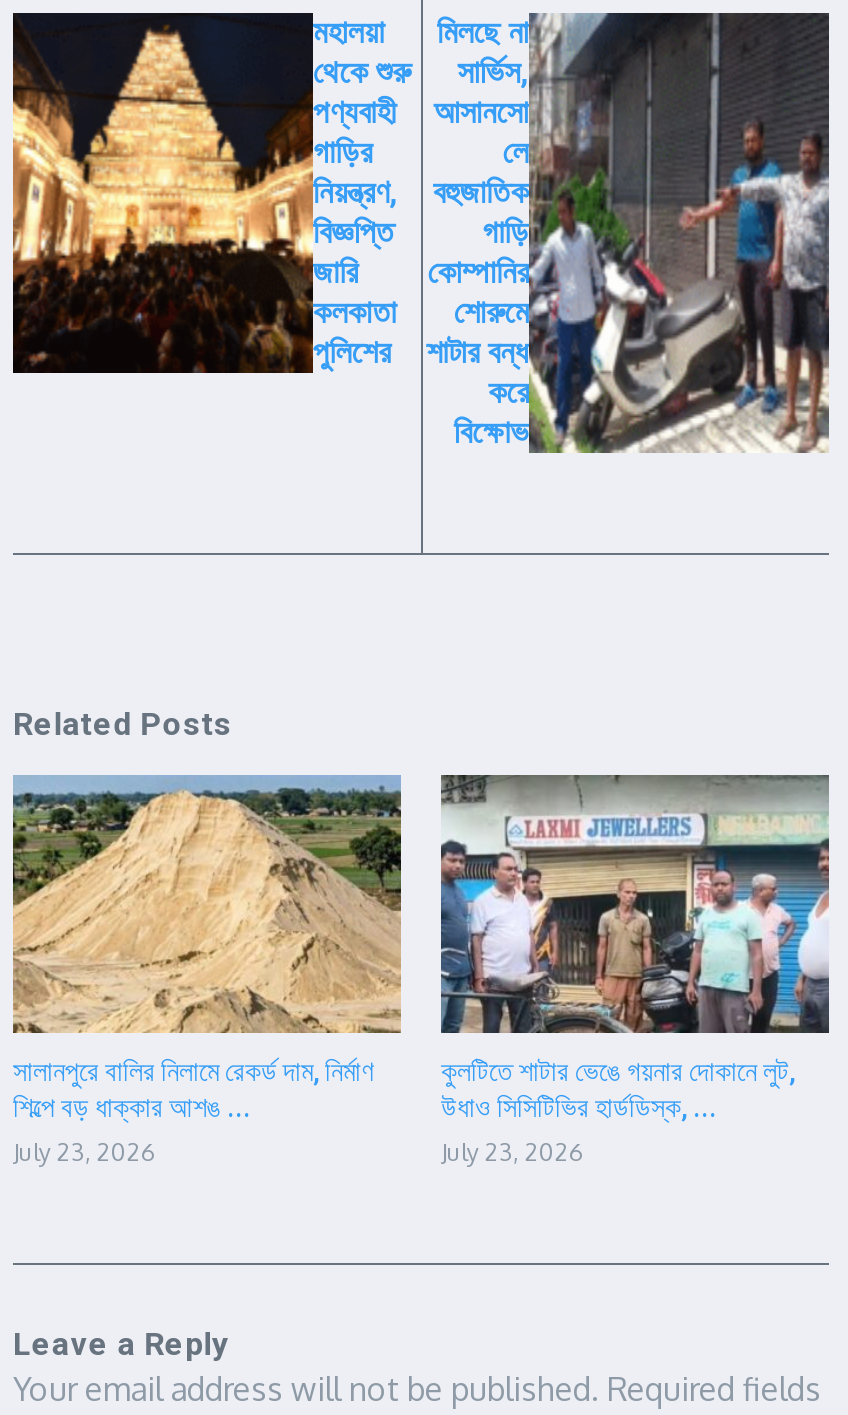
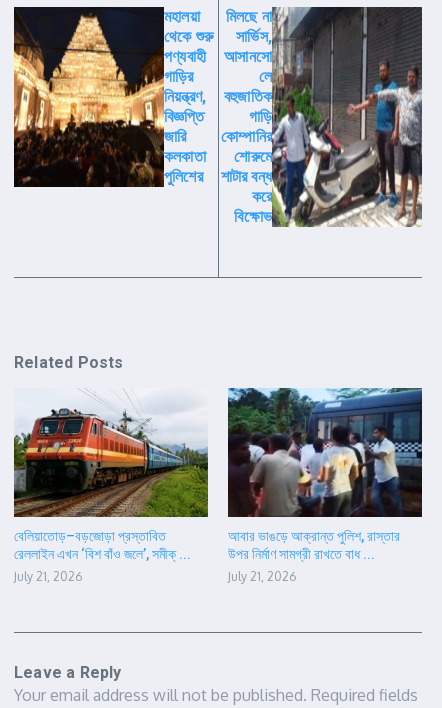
[11,773,403,1167] [image] | সালানপুরে বালির নিলামে রেকর্ড দাম, নির্মাণ | শিল্পে বড় ধাক্কার আশঙ ... | July 23, 2026 -> [13,388,209,584] [image] | বেলিয়াতোড়–বড়জোড়া প্রস্তাবিত | রেললাইন এখন ‘বিশ বাঁও জলে’, সমীক্ ... | July 21, 2026
[439,773,831,1167] [image] | কুলটিতে শাটার ভেঙে গয়নার দোকানে লুট, | উধাও সিসিটিভির হার্ডডিস্ক, ... | July 23, 2026 -> [227,387,423,584] [image] | আবার ভাঙড়ে আক্রান্ত পুলিশ, রাস্তার | উপর নির্মাণ সামগ্রী রাখতে বাধ ... | July 21, 2026

